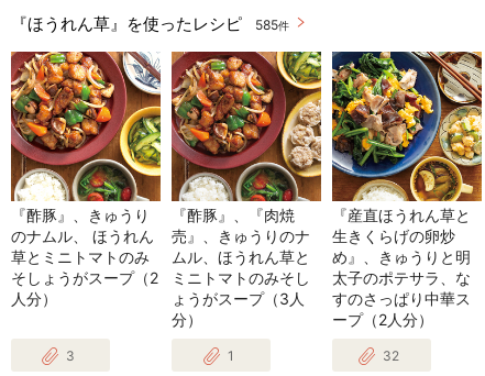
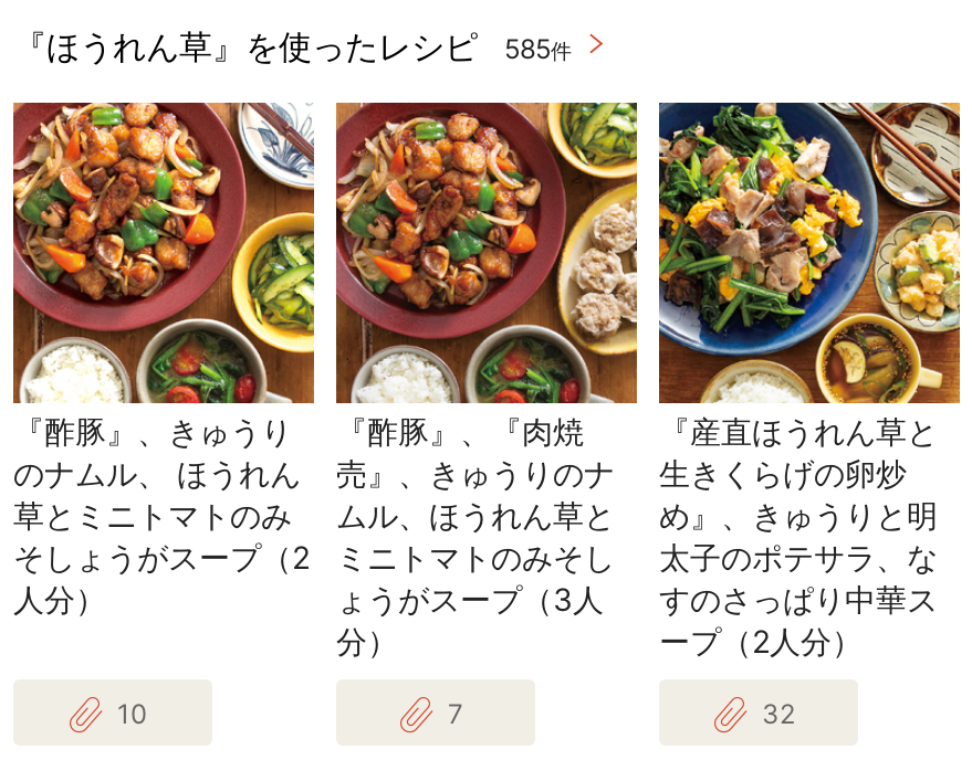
[66,349,75,362] 3 -> [117,700,148,726] 10
[228,349,234,362] 1 -> [448,700,463,726] 7

